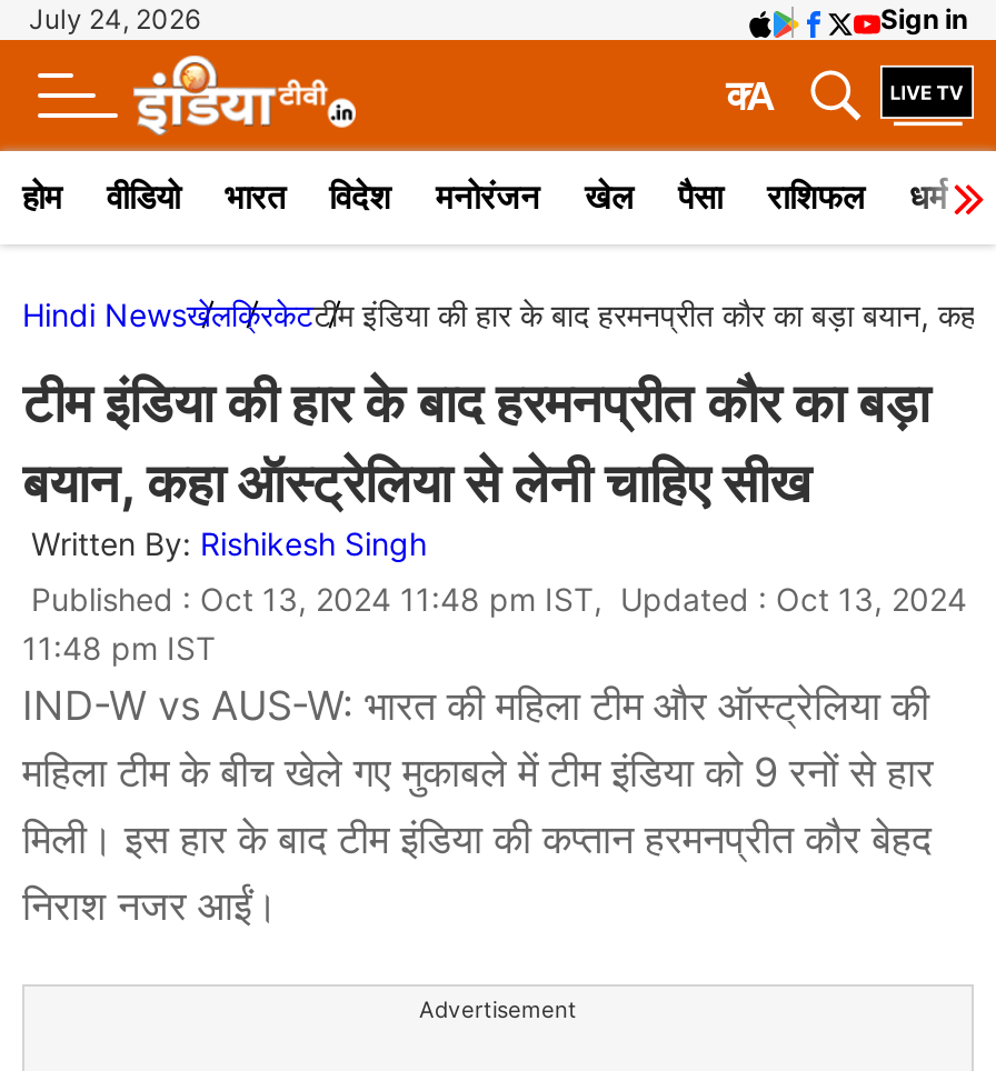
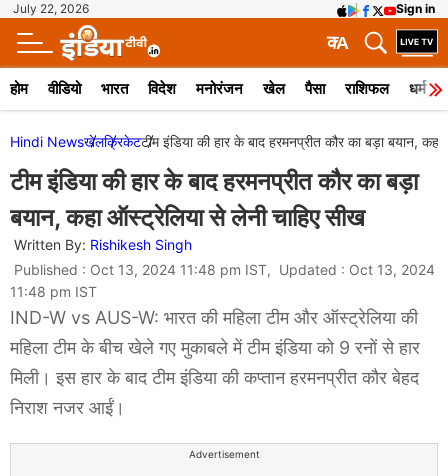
[29,2,200,36] July 24, 2026 -> [13,1,89,16] July 22, 2026

